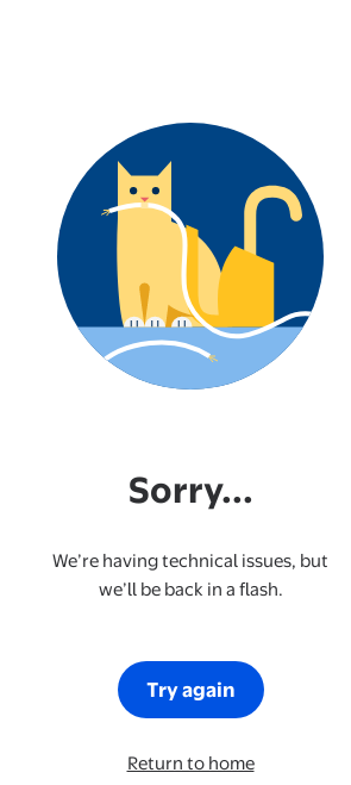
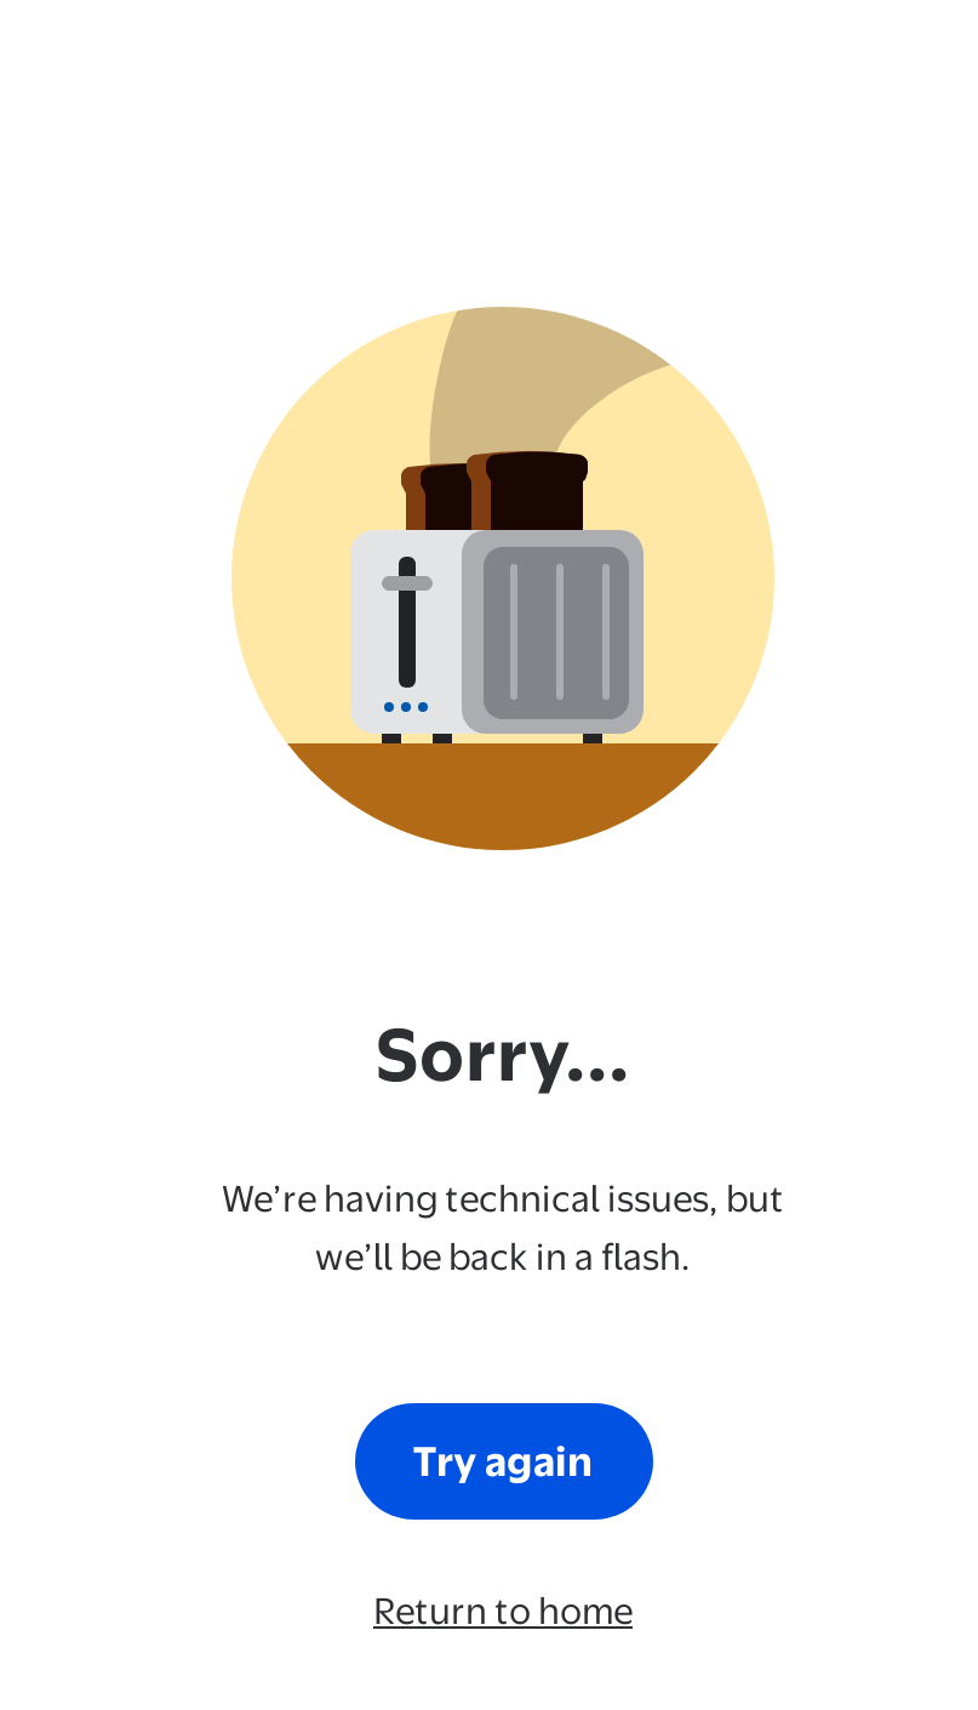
[56,122,325,391] [image] -> [231,307,774,853] [image]

